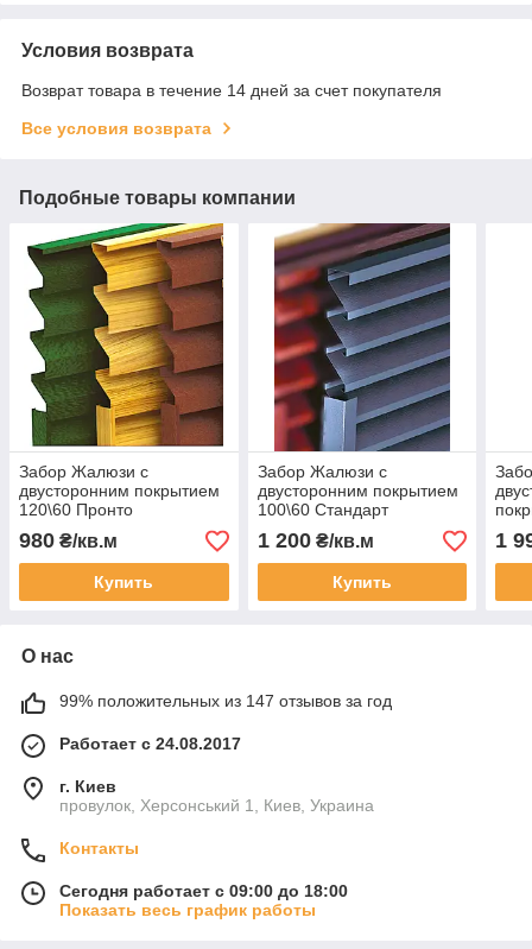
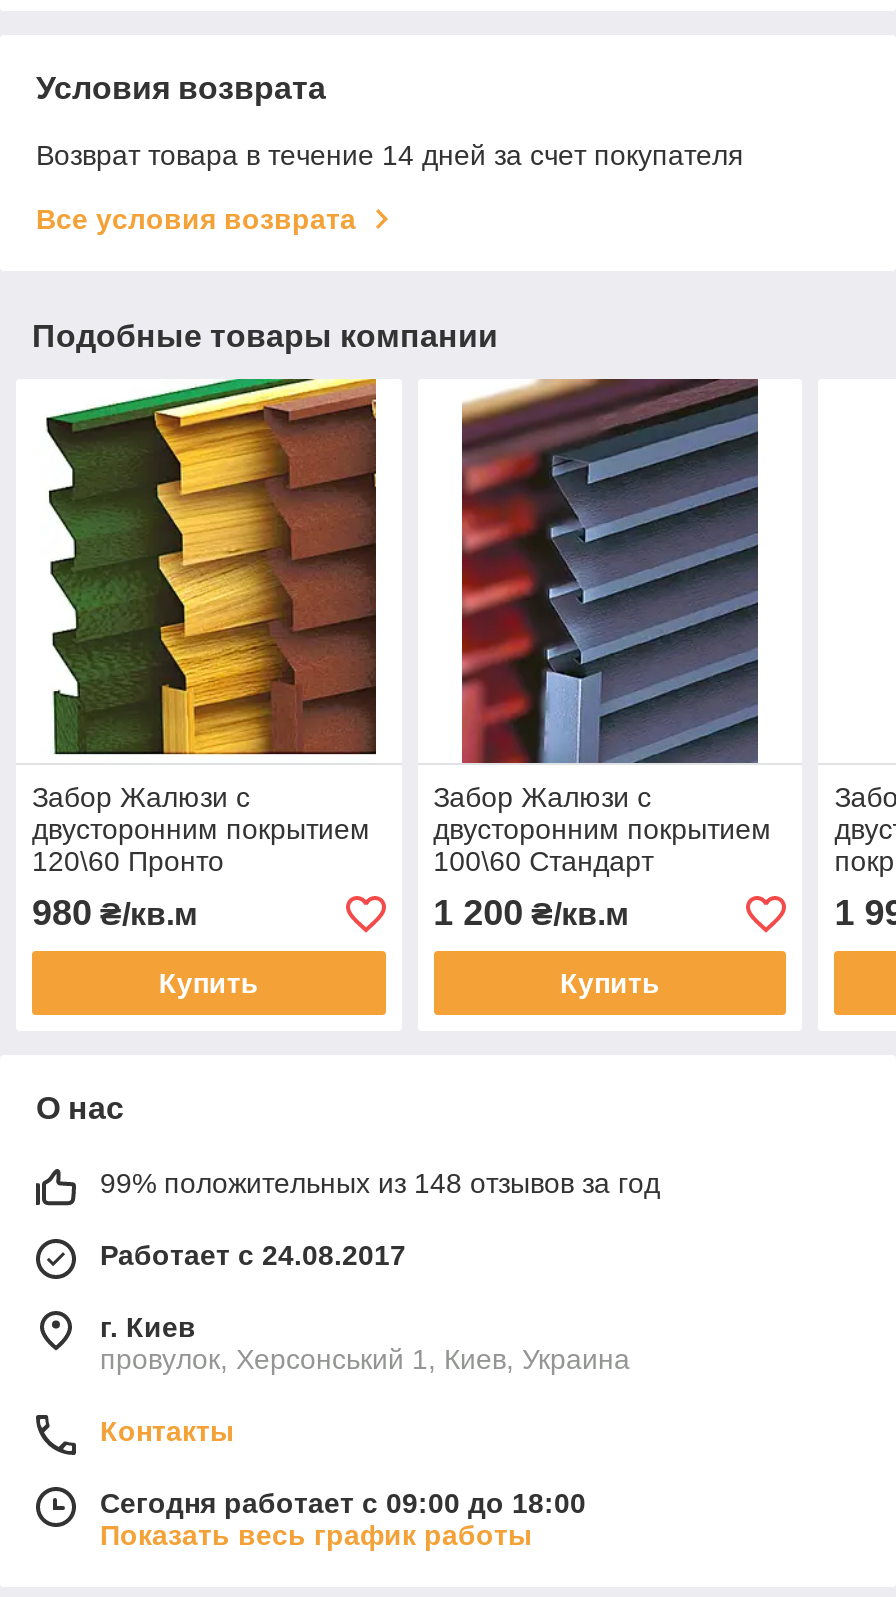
[59,692,392,711] 99% положительных из 147 отзывов за год -> [100,1168,660,1200] 99% положительных из 148 отзывов за год

